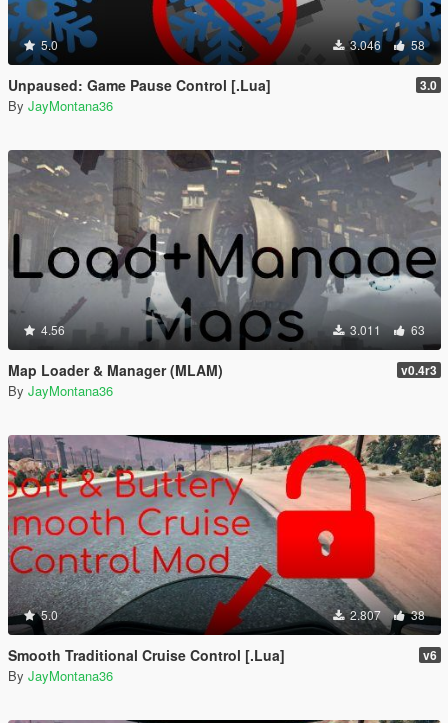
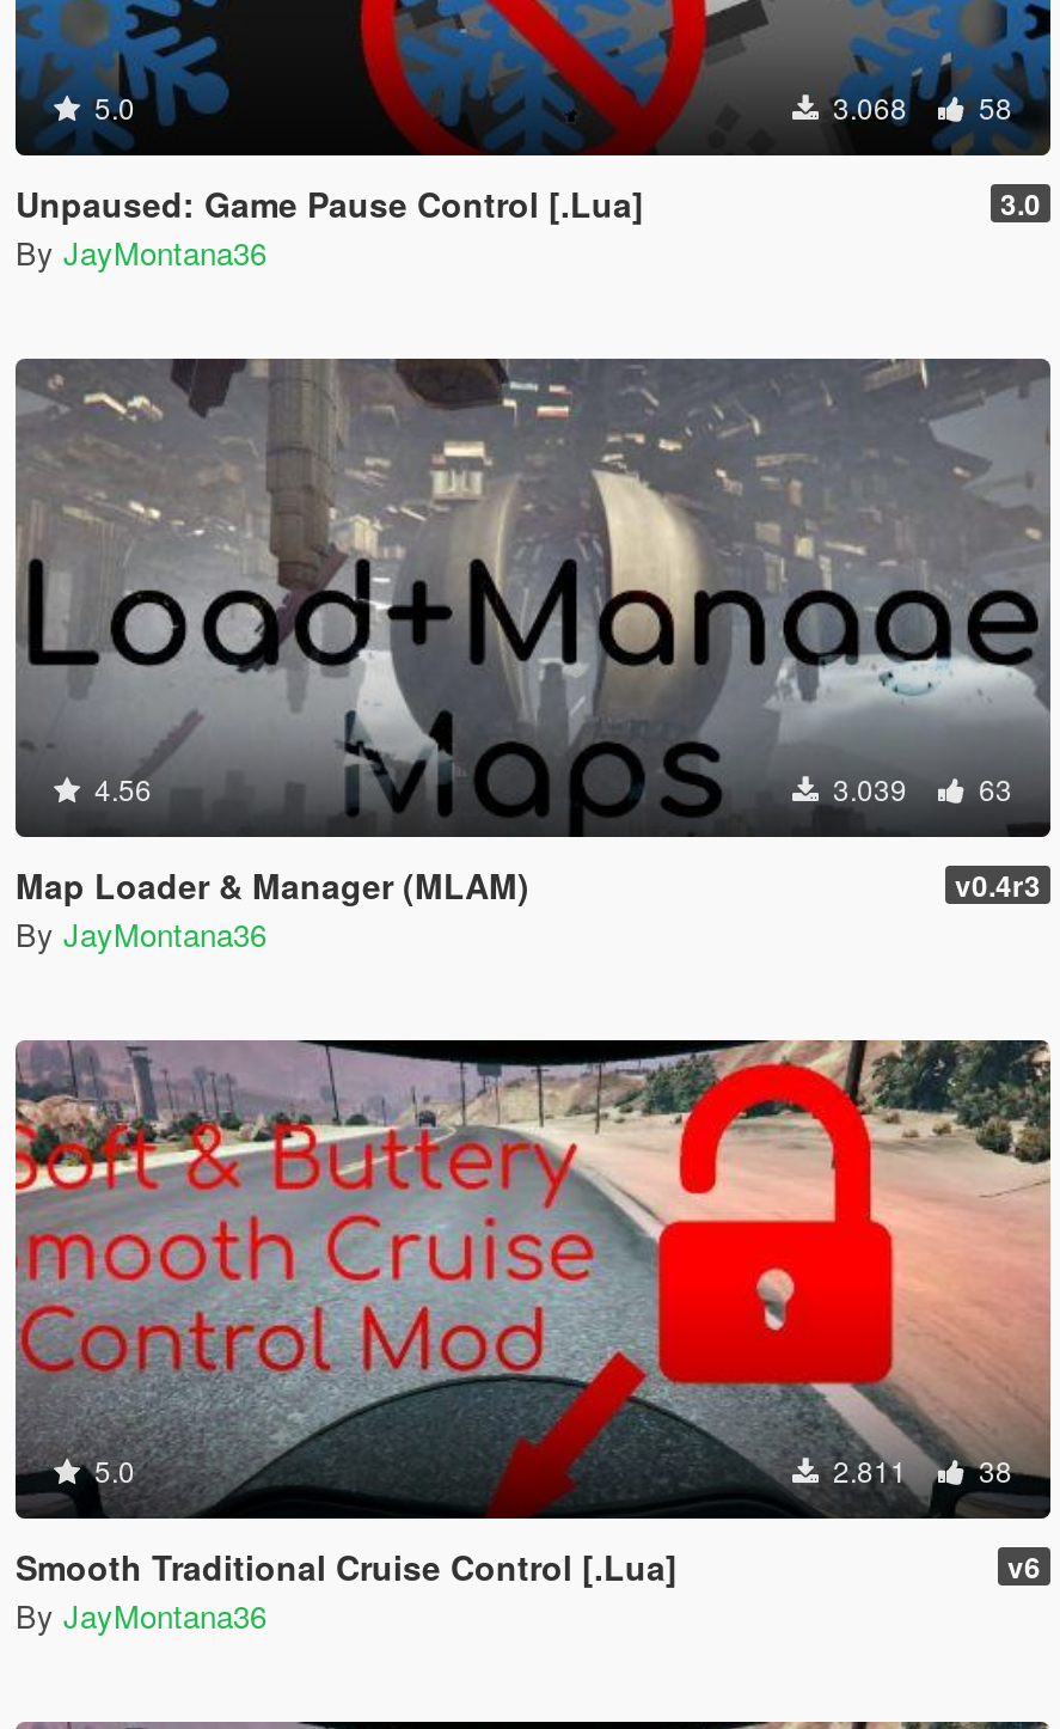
[347,36,425,53] 3.046 58 -> [826,86,1012,127] 3.068 58
[347,321,425,338] 3.011 63 -> [826,768,1012,808] 3.039 63
[347,606,384,623] 2.807 -> [826,1449,914,1490] 2.811

